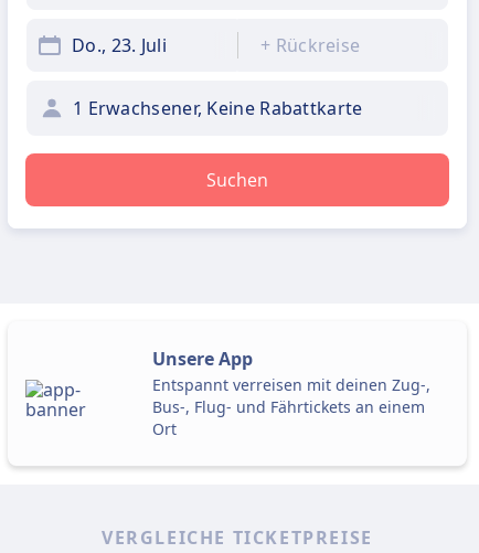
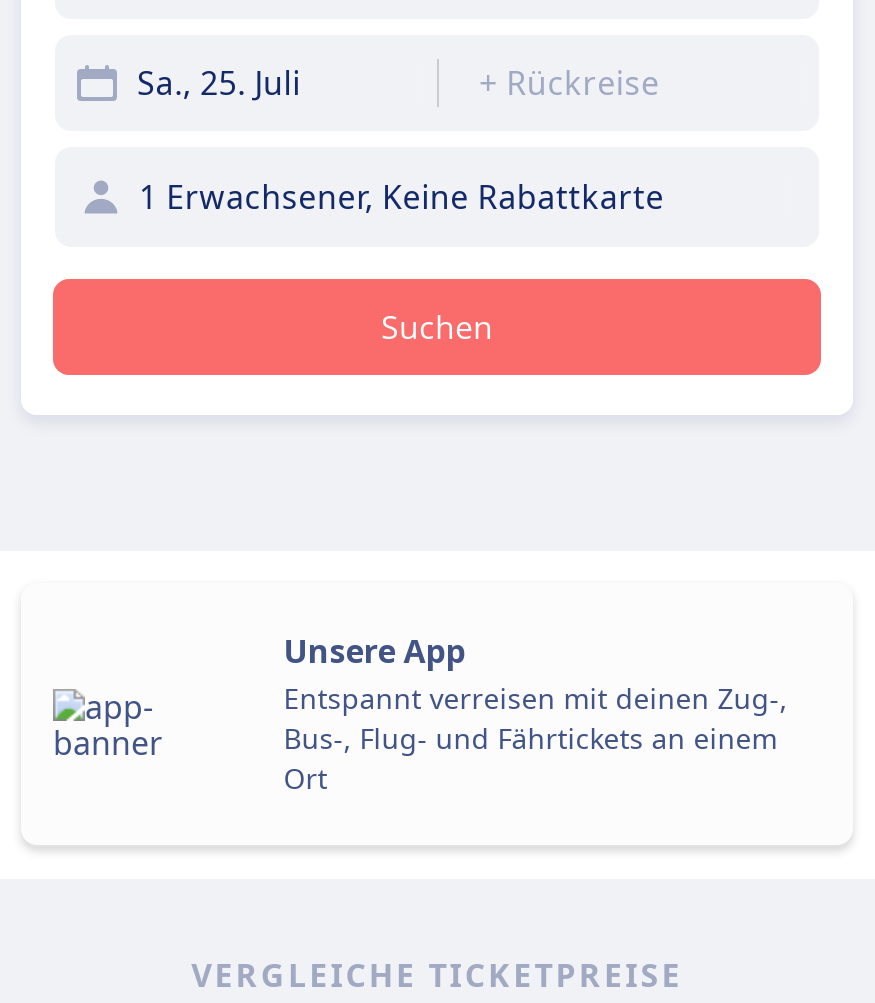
[72,33,167,57] Do., 23. Juli -> [137,61,301,105] Sa., 25. Juli

